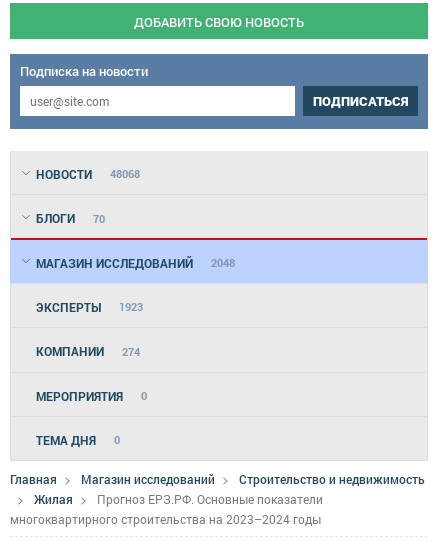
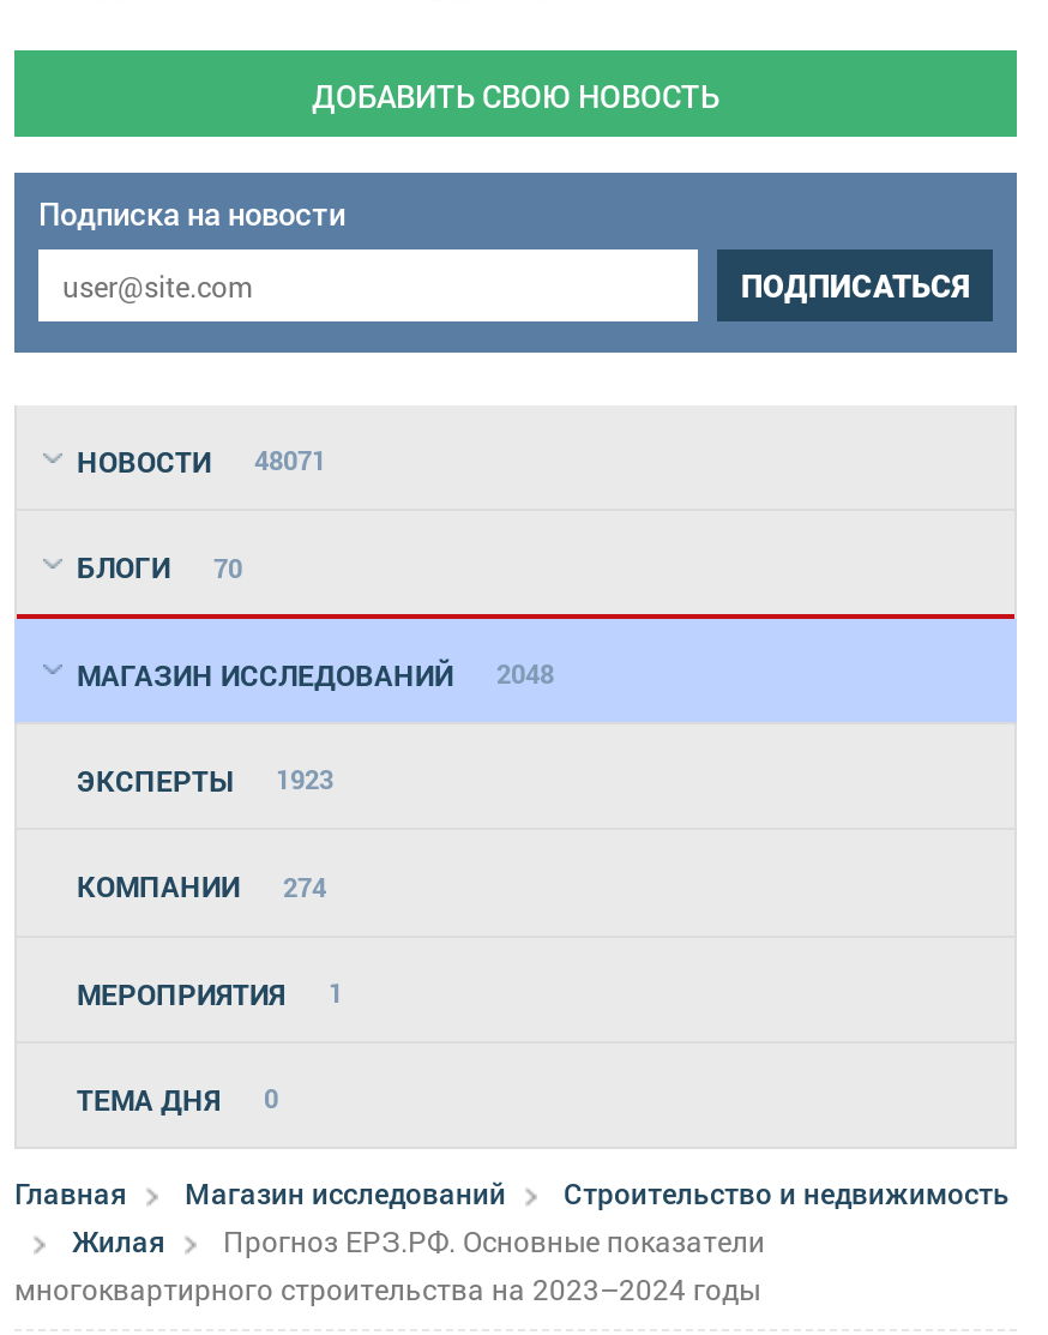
[36,166,140,182] НОВОСТИ 48068 -> [77,441,326,480] НОВОСТИ 48071
[36,388,147,404] МЕРОПРИЯТИЯ 0 -> [77,973,343,1011] МЕРОПРИЯТИЯ 1

